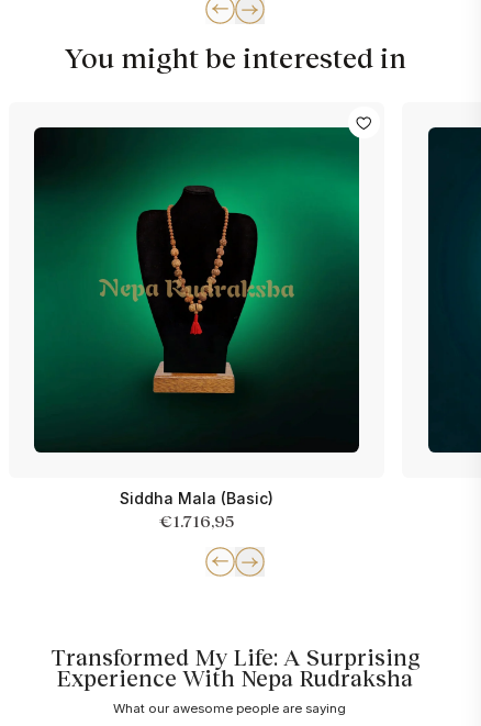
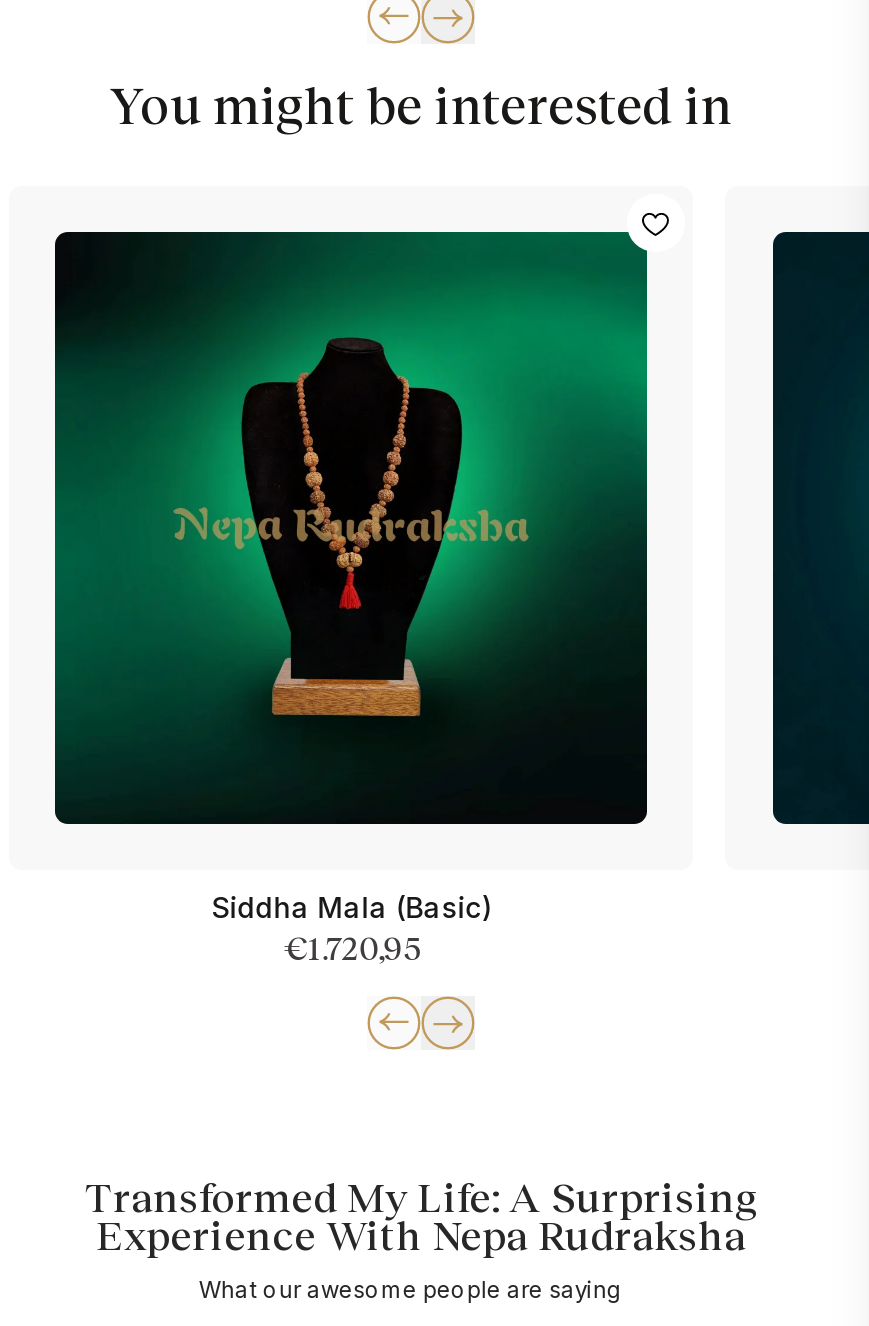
[159,510,234,530] €1.716,95 -> [283,928,419,966] €1.720,95

